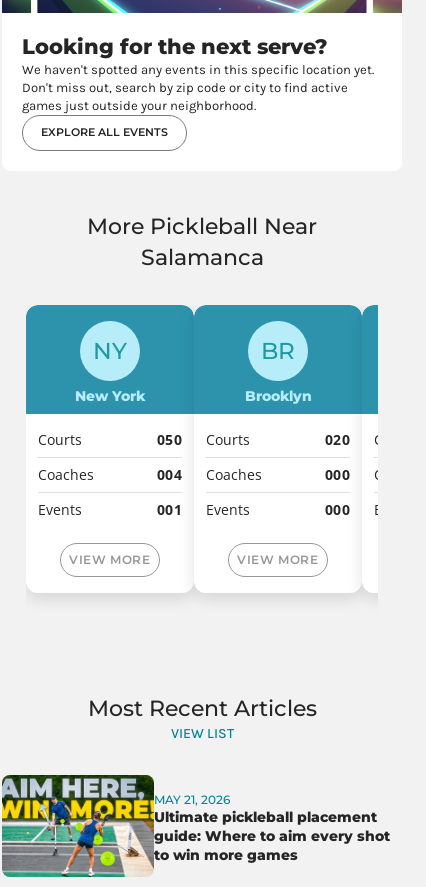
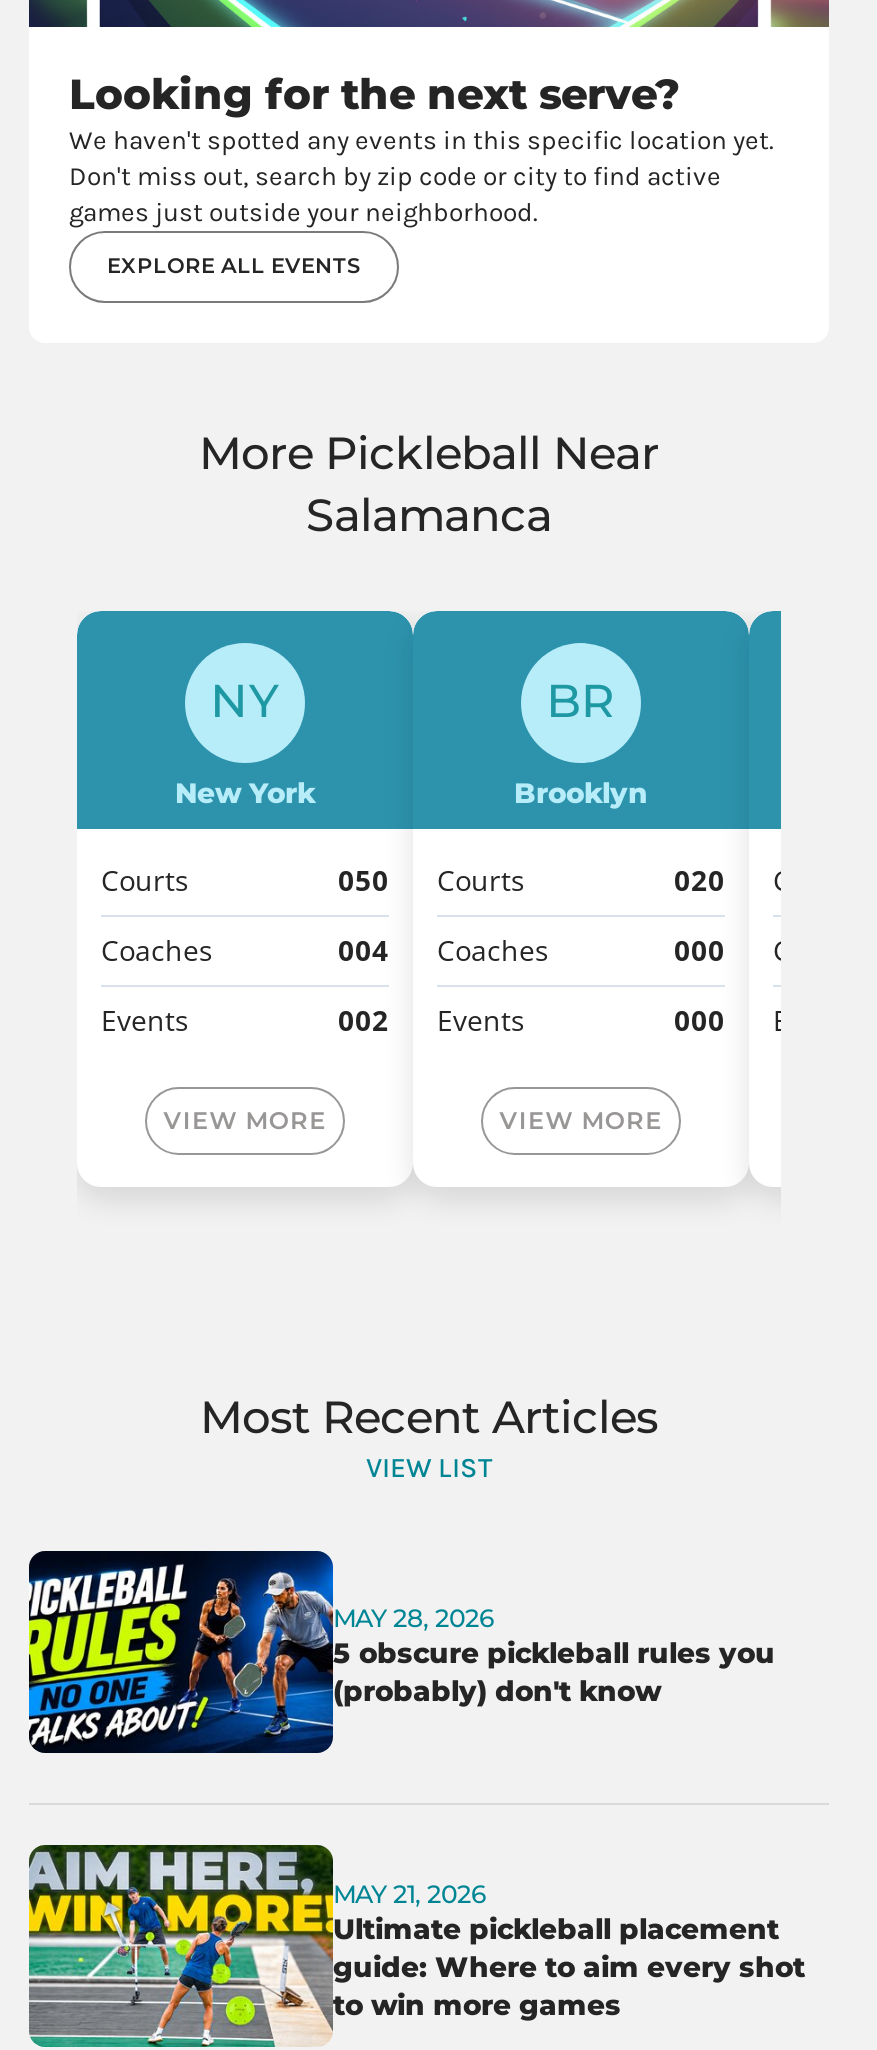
[156,500,250,519] 001 Events -> [338,1001,525,1039] 002 Events
none -> [27,1548,775,1756] [image] | MAY 28, 2026 | 5 obscure pickleball rules you | (probably) don't know

